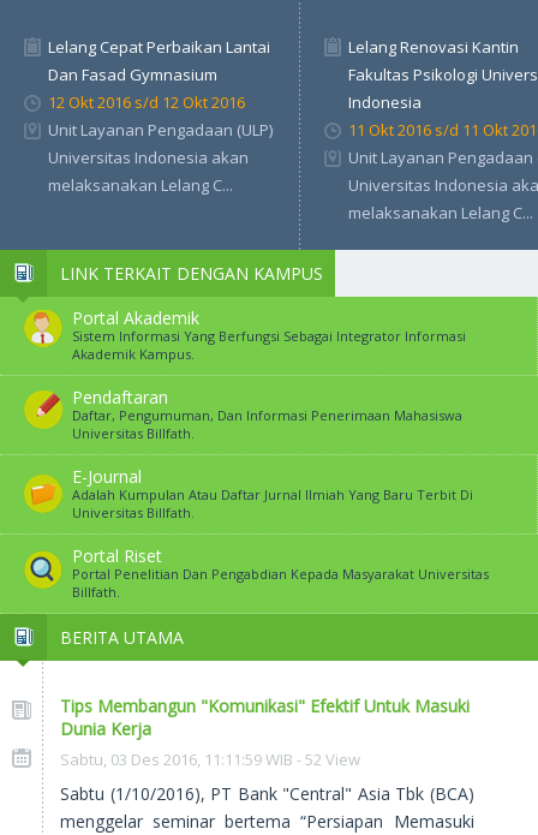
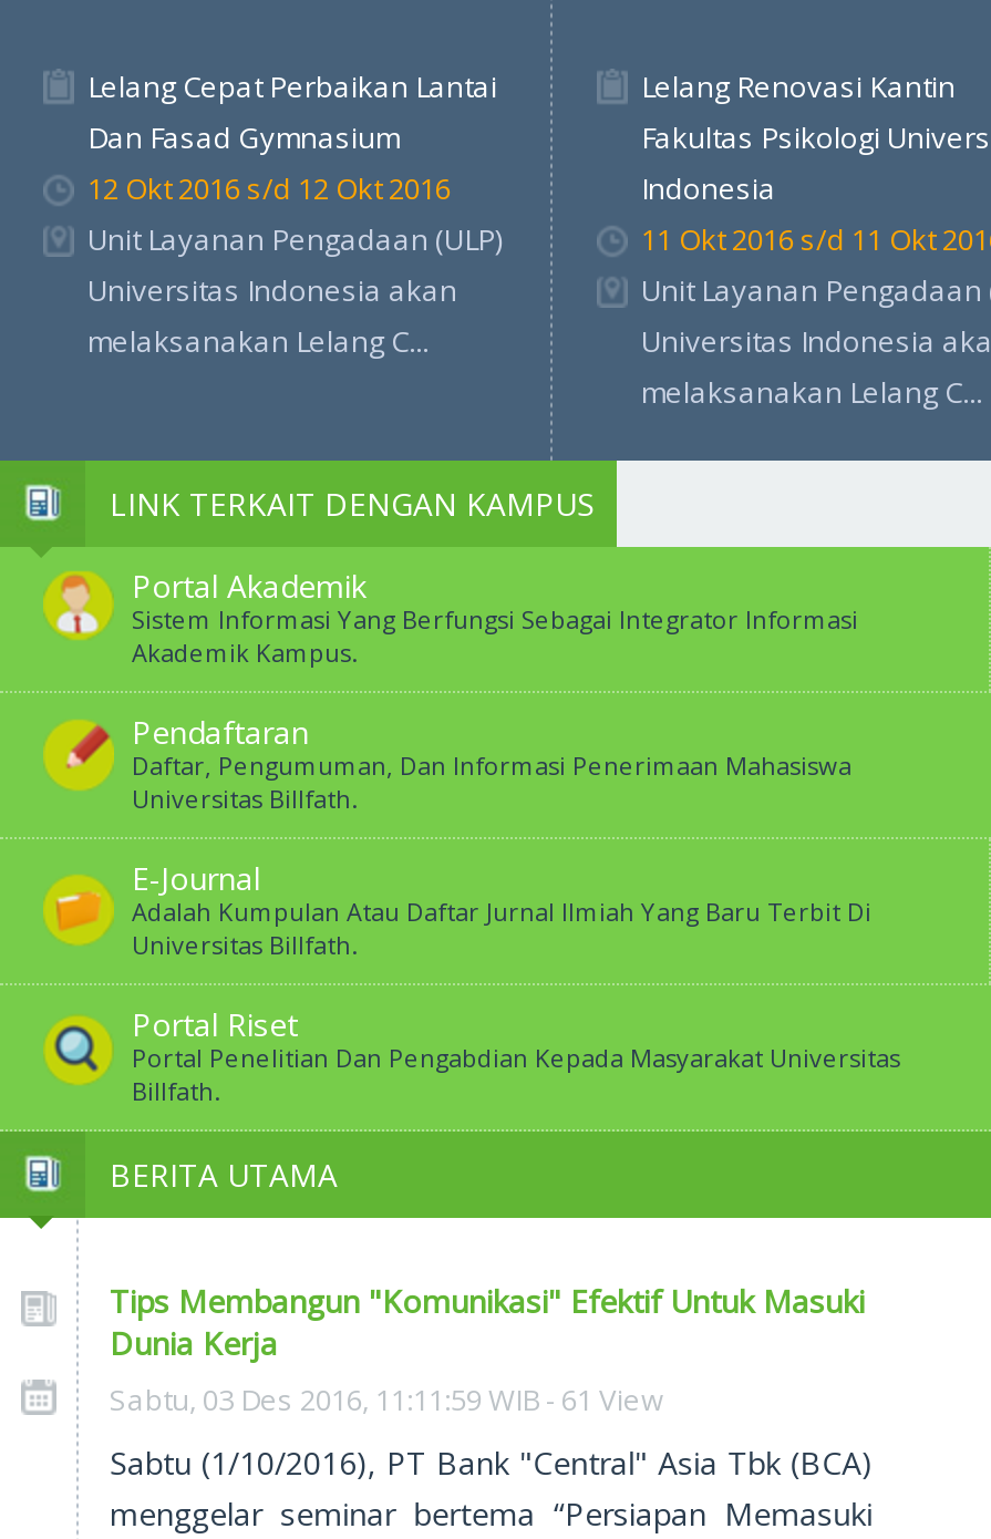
[60,748,360,770] Sabtu, 03 Des 2016, 11:11:59 WIB - 52 View -> [110,1378,663,1418] Sabtu, 03 Des 2016, 11:11:59 WIB - 61 View

